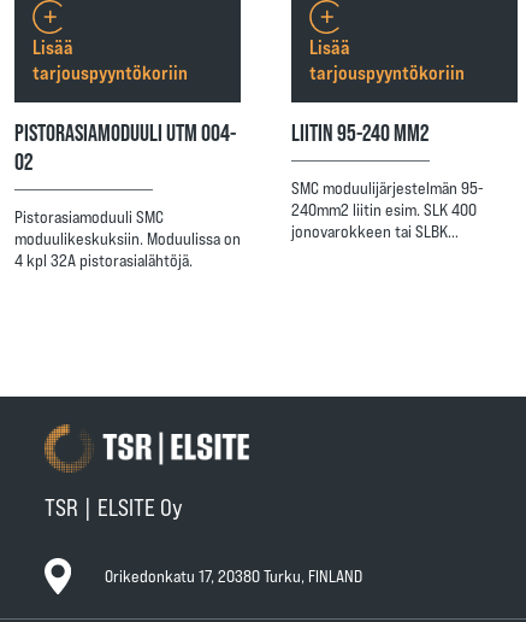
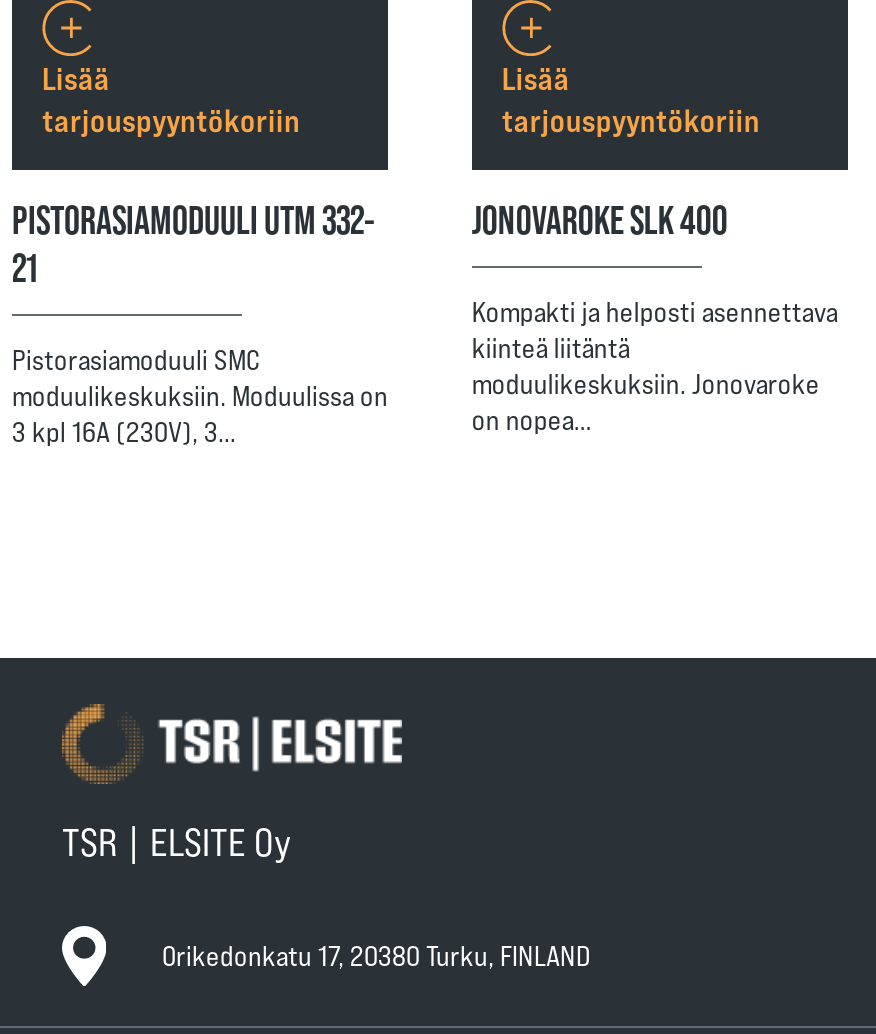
[14,117,236,146] PISTORASIAMODUULI UTM 004- -> [12,195,374,243] PISTORASIAMODUULI UTM 332-
[291,117,428,146] LIITIN 95-240 MM2 -> [472,195,728,243] JONOVAROKE SLK 400
[14,146,32,175] 02 -> [12,243,38,291] 21
[291,177,484,241] SMC moduulijärjestelmän 95- | 240mm2 liitin esim. SLK 400 | jonovarokkeen tai SLBK… -> [472,294,838,436] Kompakti ja helposti asennettava | kiinteä liitäntä | moduulikeskuksiin. Jonovaroke | on nopea…
[14,249,193,270] 4 kpl 32A pistorasialähtöjä. -> [12,414,236,448] 3 kpl 16A (230V), 3…

